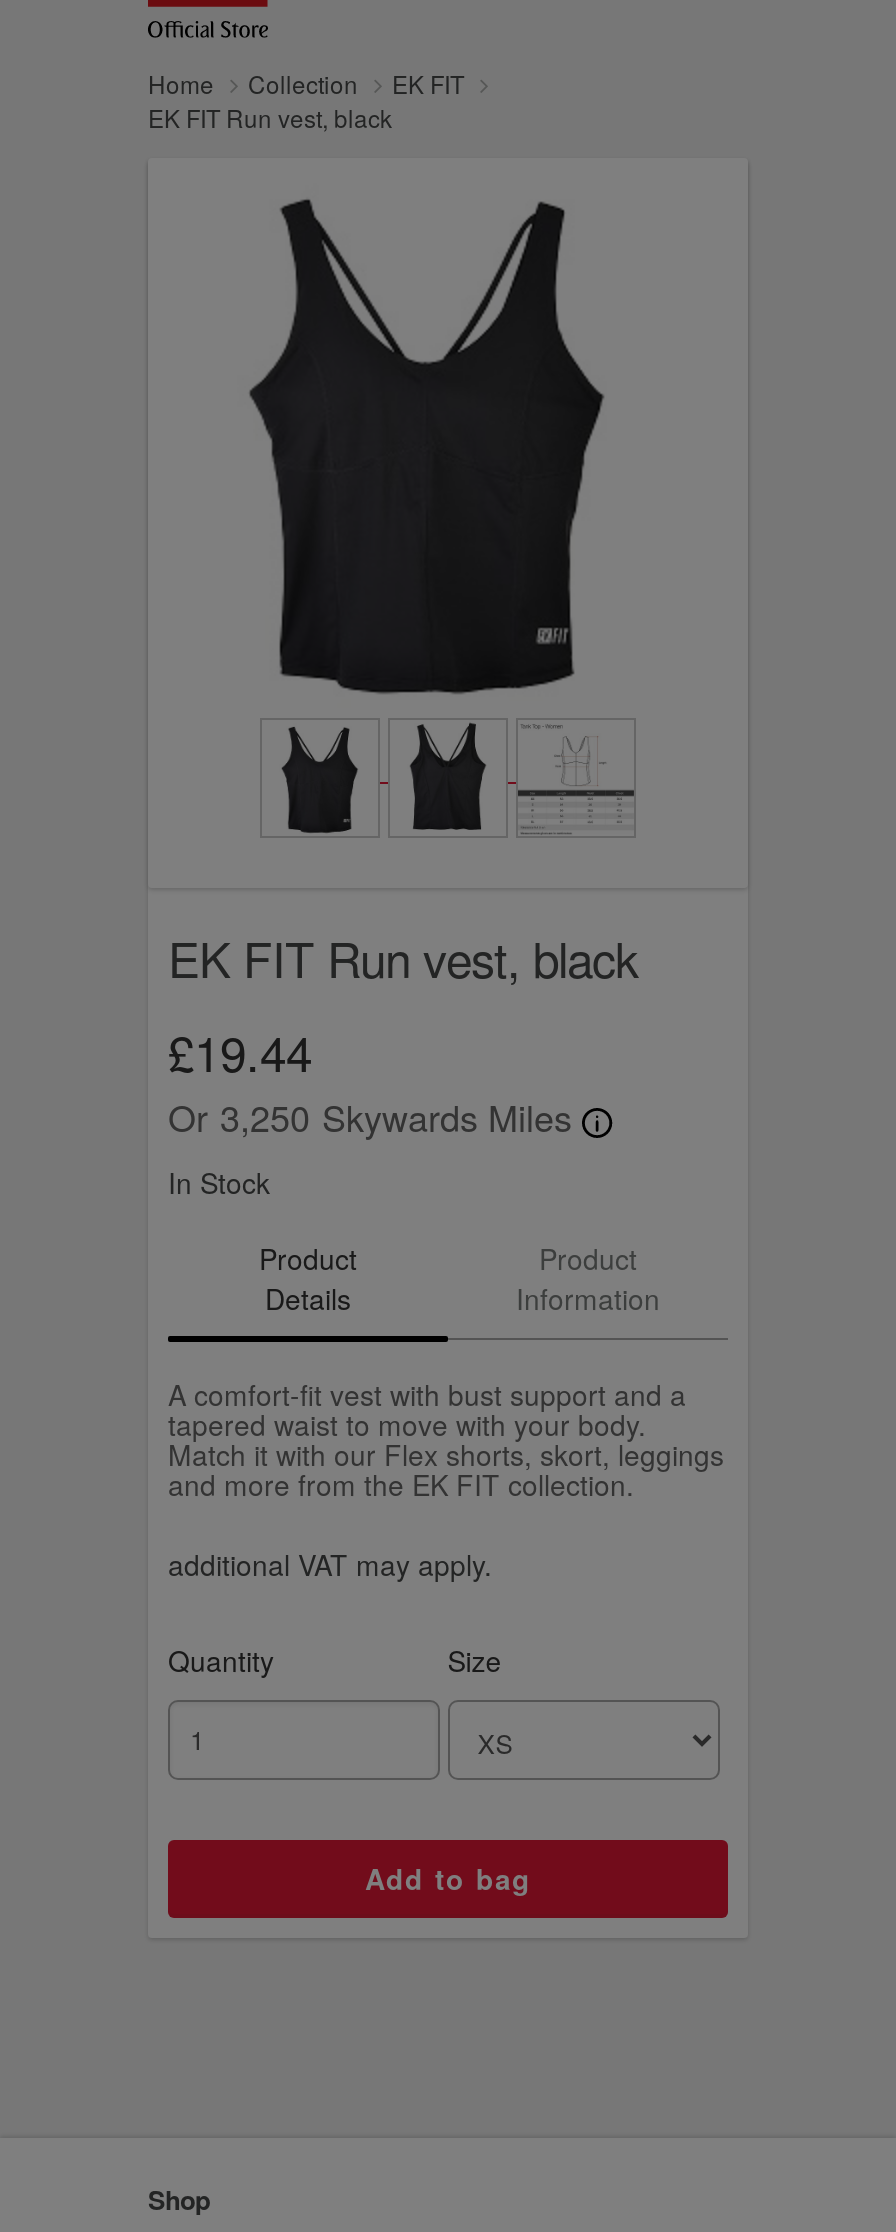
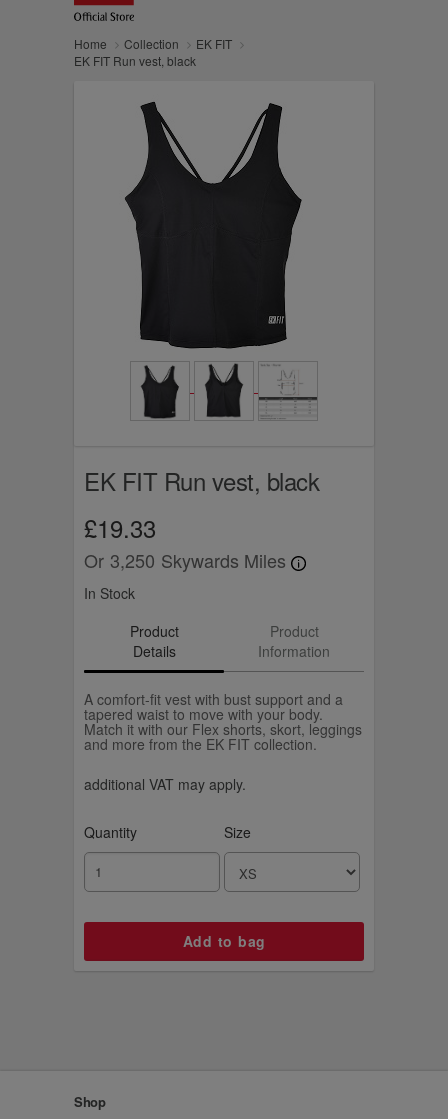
[168,1016,312,1086] £19.44 -> [84,510,156,545] £19.33

